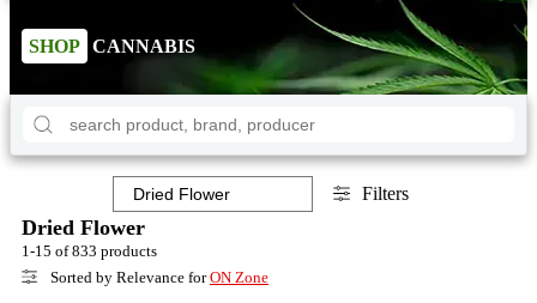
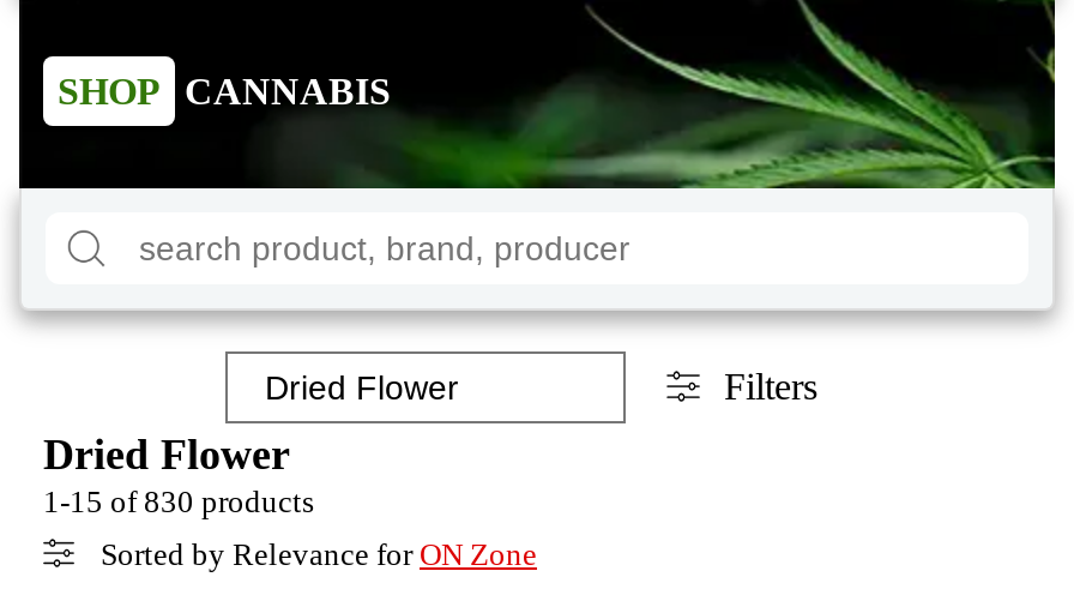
[22,241,157,259] 1-15 of 833 products -> [43,483,314,519] 1-15 of 830 products

